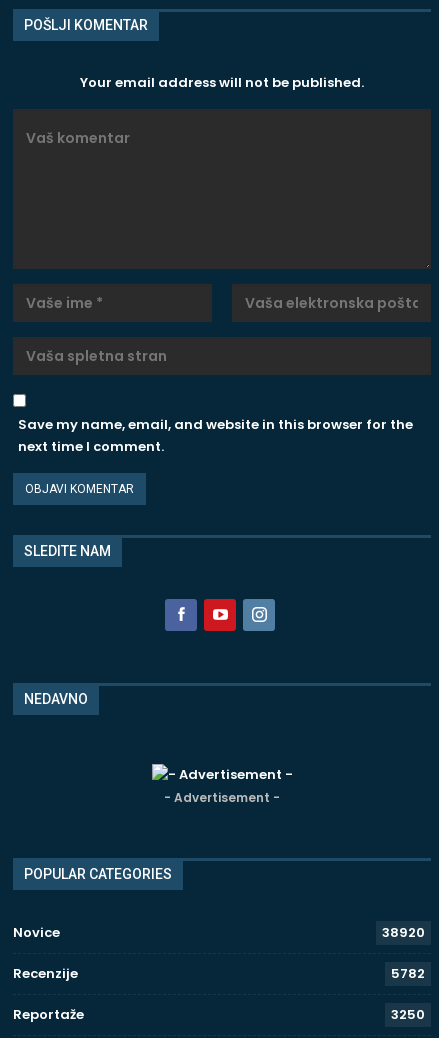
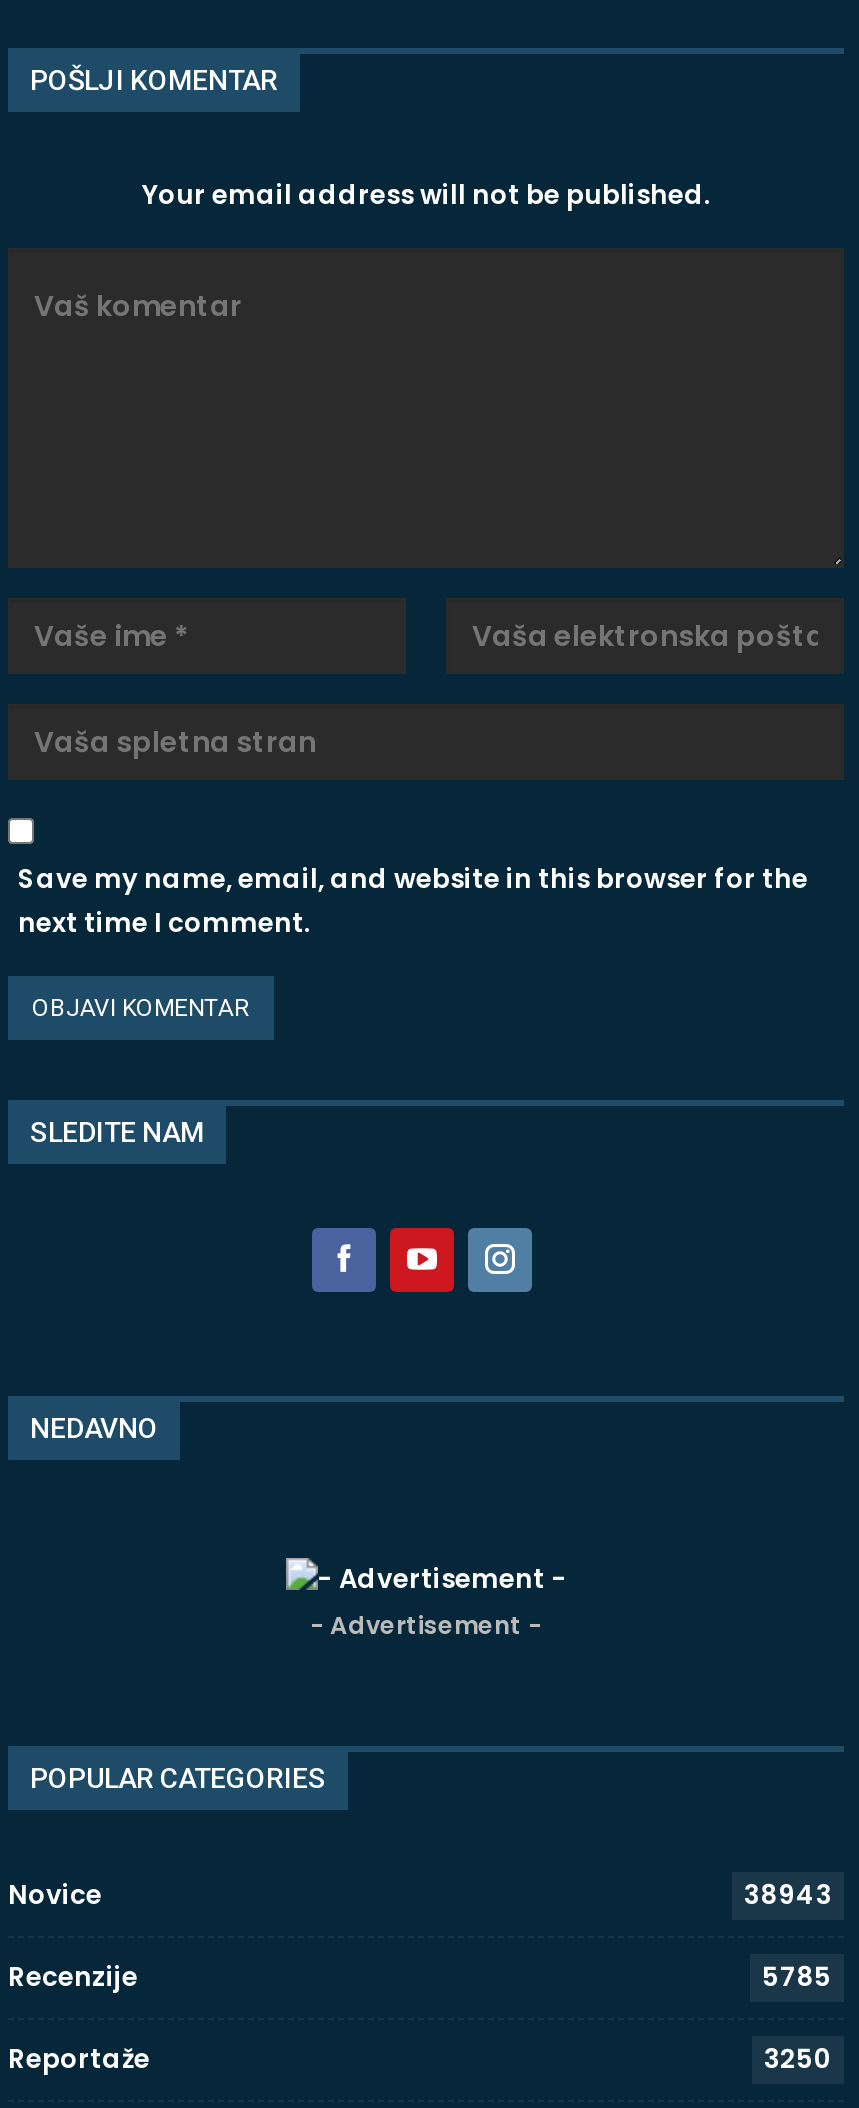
[382,923,425,942] 38920 -> [744,1876,832,1914] 38943
[391,964,425,983] 5782 -> [762,1958,832,1996] 5785

